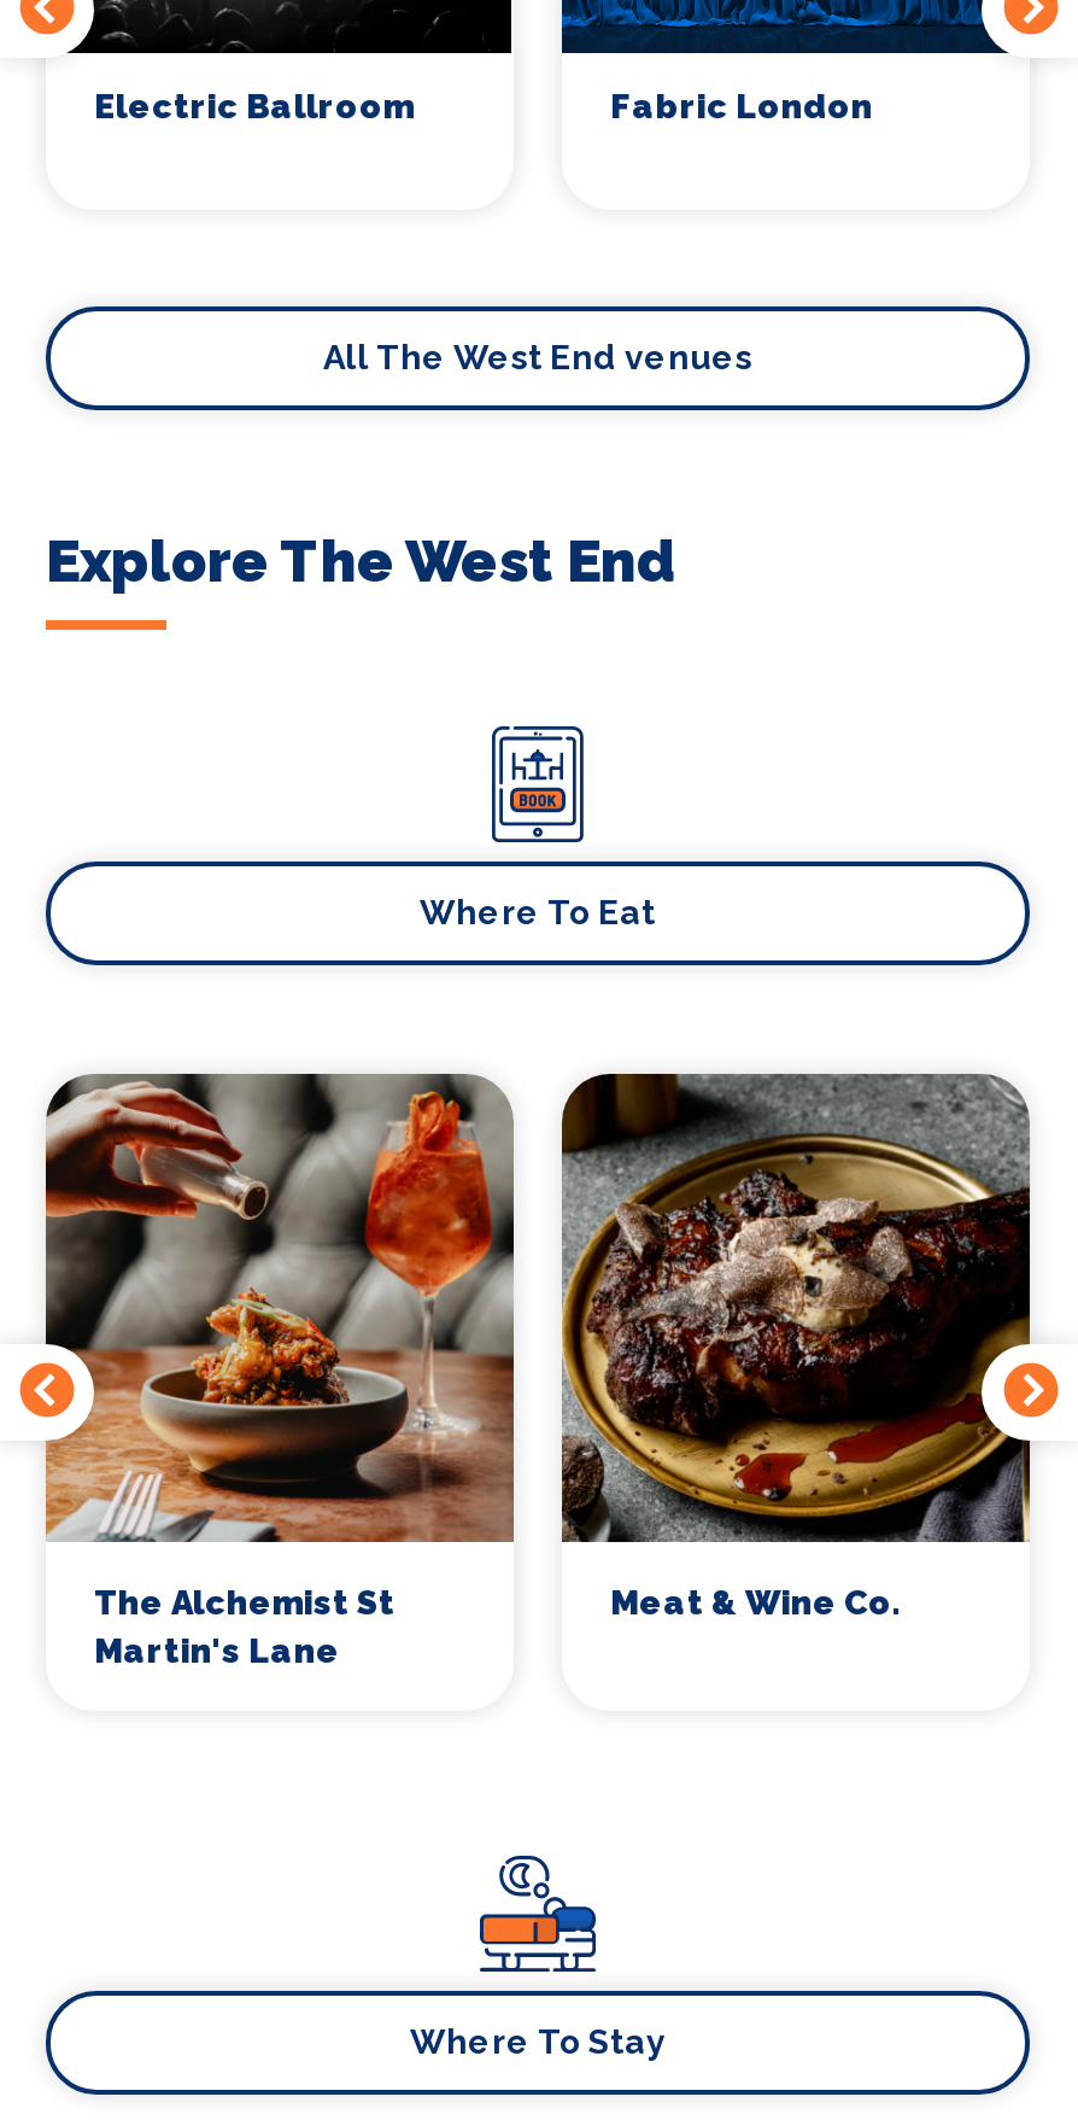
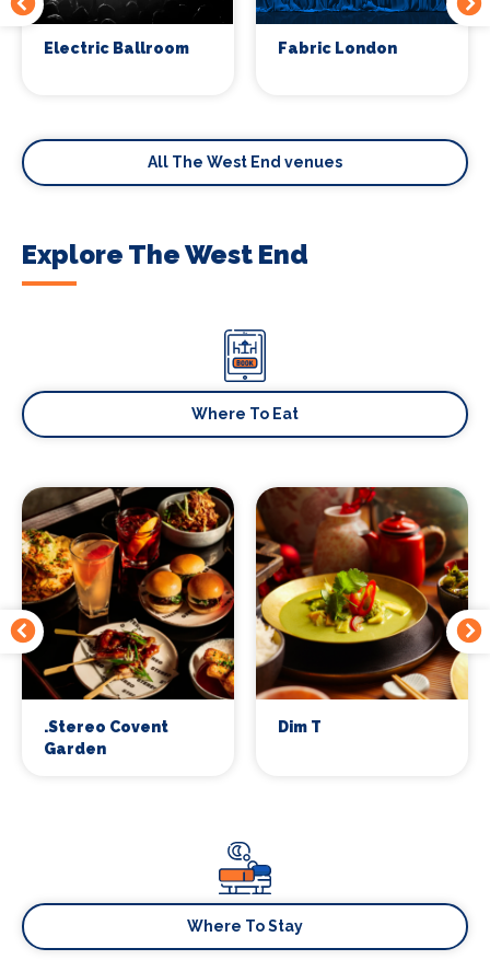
[43,1074,516,1669] [image] | The Alchemist St | Martin's Lane -> [21,487,235,757] [image] | .Stereo Covent | Garden
[559,1074,1032,1621] [image] | Meat & Wine Co. -> [255,486,469,735] [image] | Dim T

